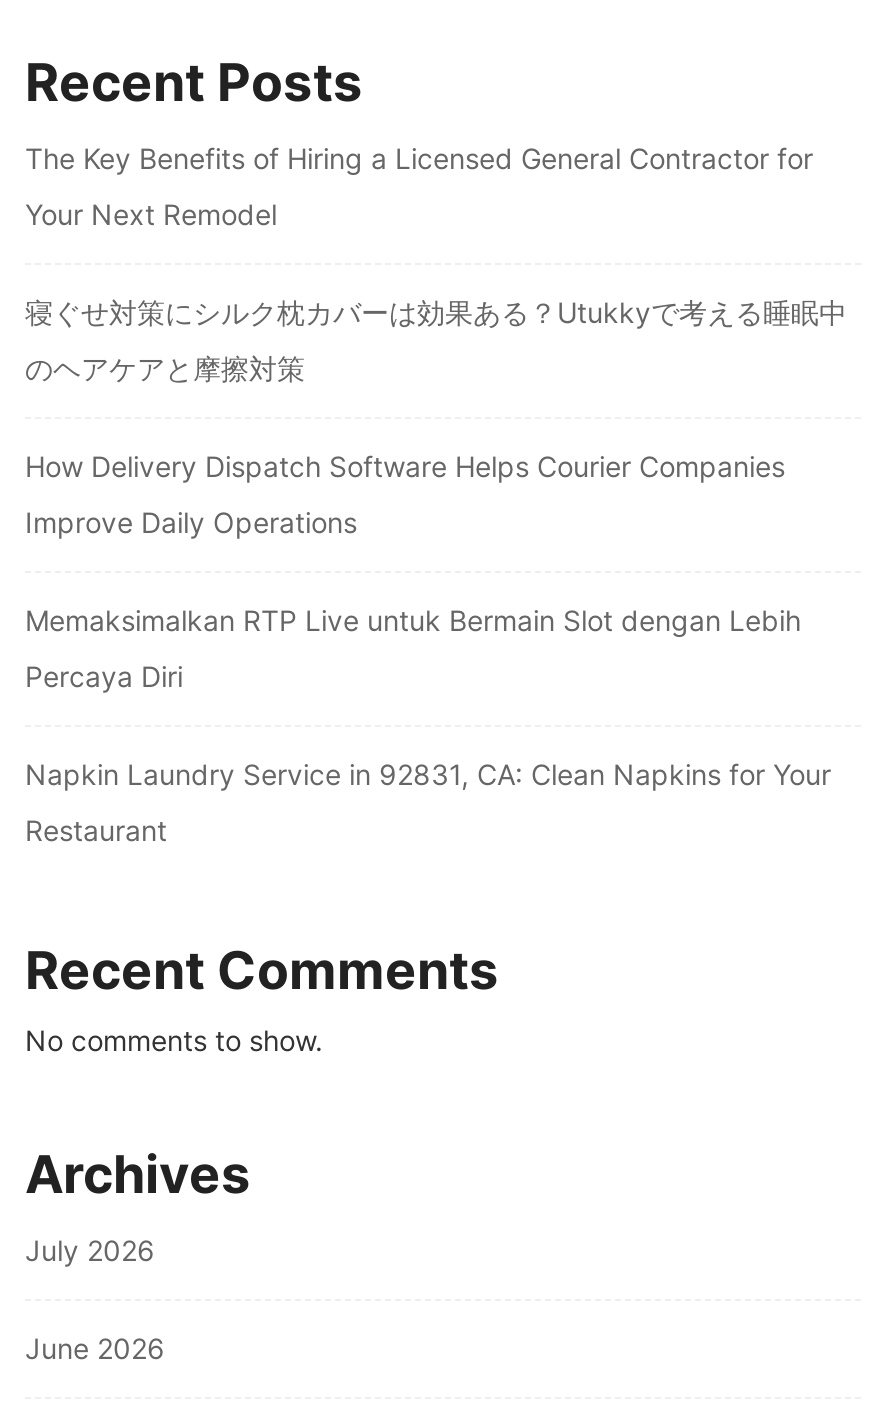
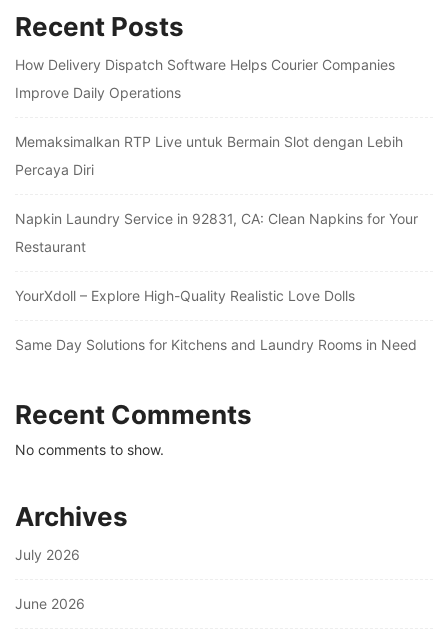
[25,141,847,385] The Key Benefits of Hiring a Licensed General Contractor for | Your Next Remodel | 寝ぐせ対策にシルク枕カバーは効果ある？Utukkyで考える睡眠中 | のヘアケアと摩擦対策 -> none
moved [25,449,831,847] -> [15,56,418,255]: How Delivery Dispatch Software Helps Courier Companies | Improve Daily Operations | Memaksimalkan RTP Live untuk Bermain Slot dengan Lebih | Percaya Diri | Napkin Laundry Service in 92831, CA: Clean Napkins for Your | Restaurant
none -> [15,287,417,353] YourXdoll – Explore High-Quality Realistic Love Dolls | Same Day Solutions for Kitchens and Laundry Rooms in Need

